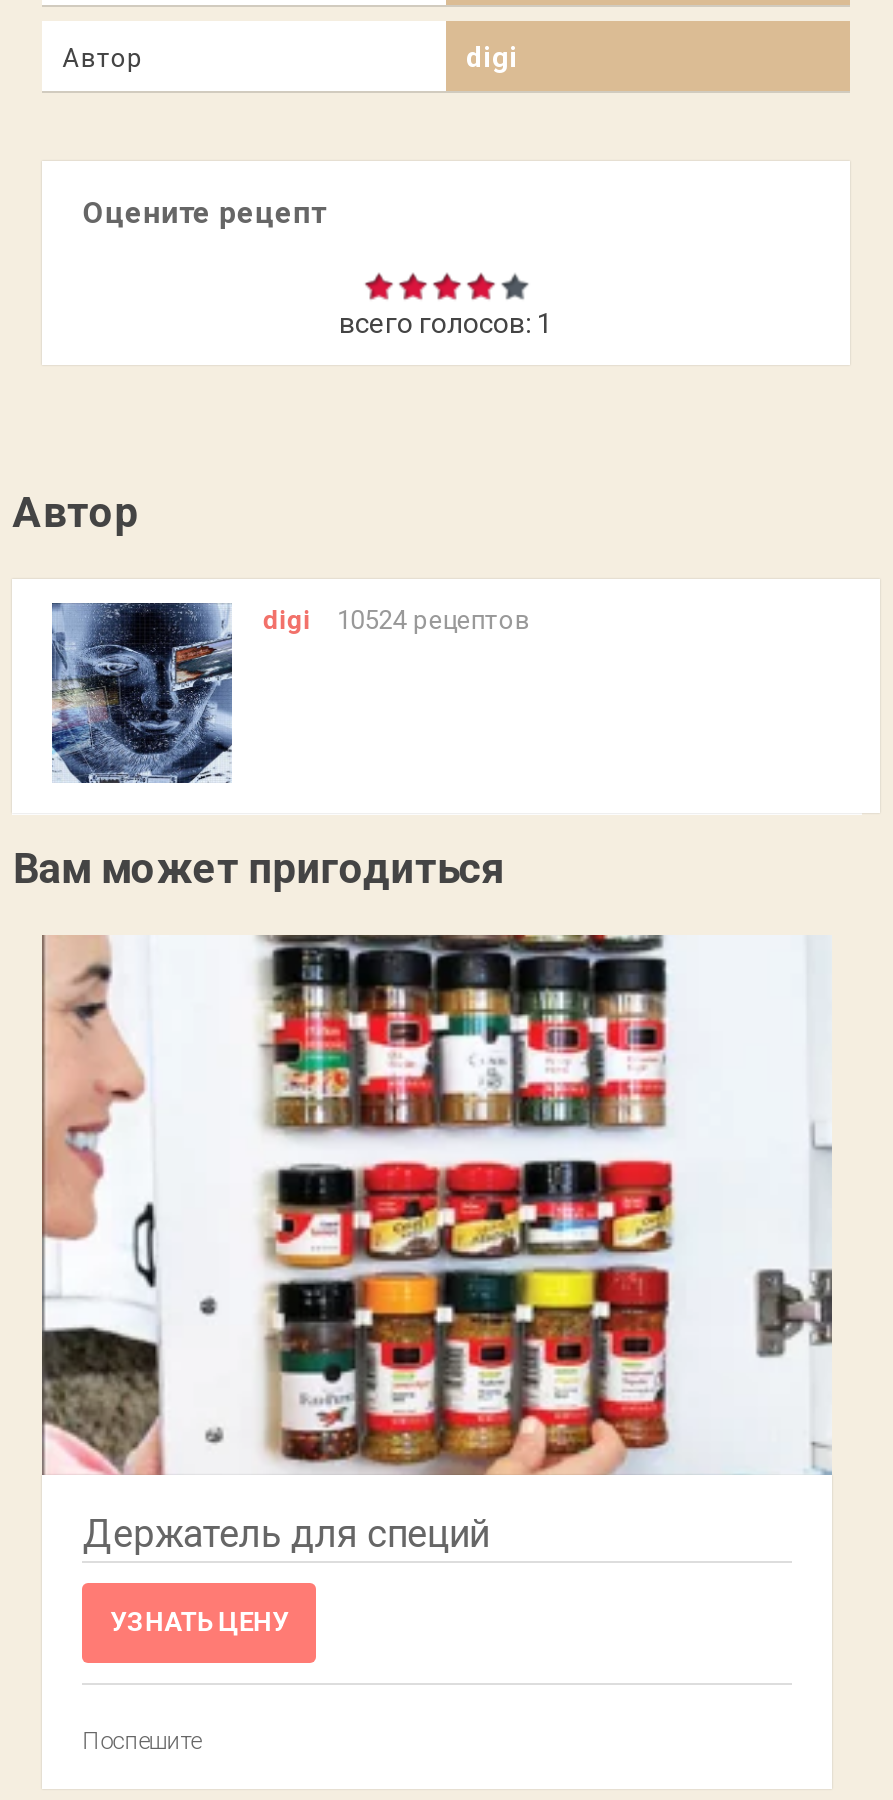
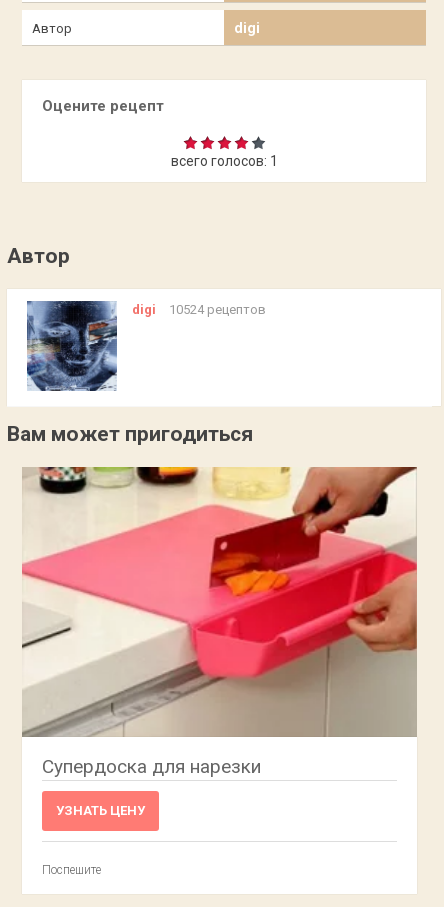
[40,933,832,1557] [image] | Держатель для специй -> [22,466,418,778] [image] | Супердоска для нарезки

